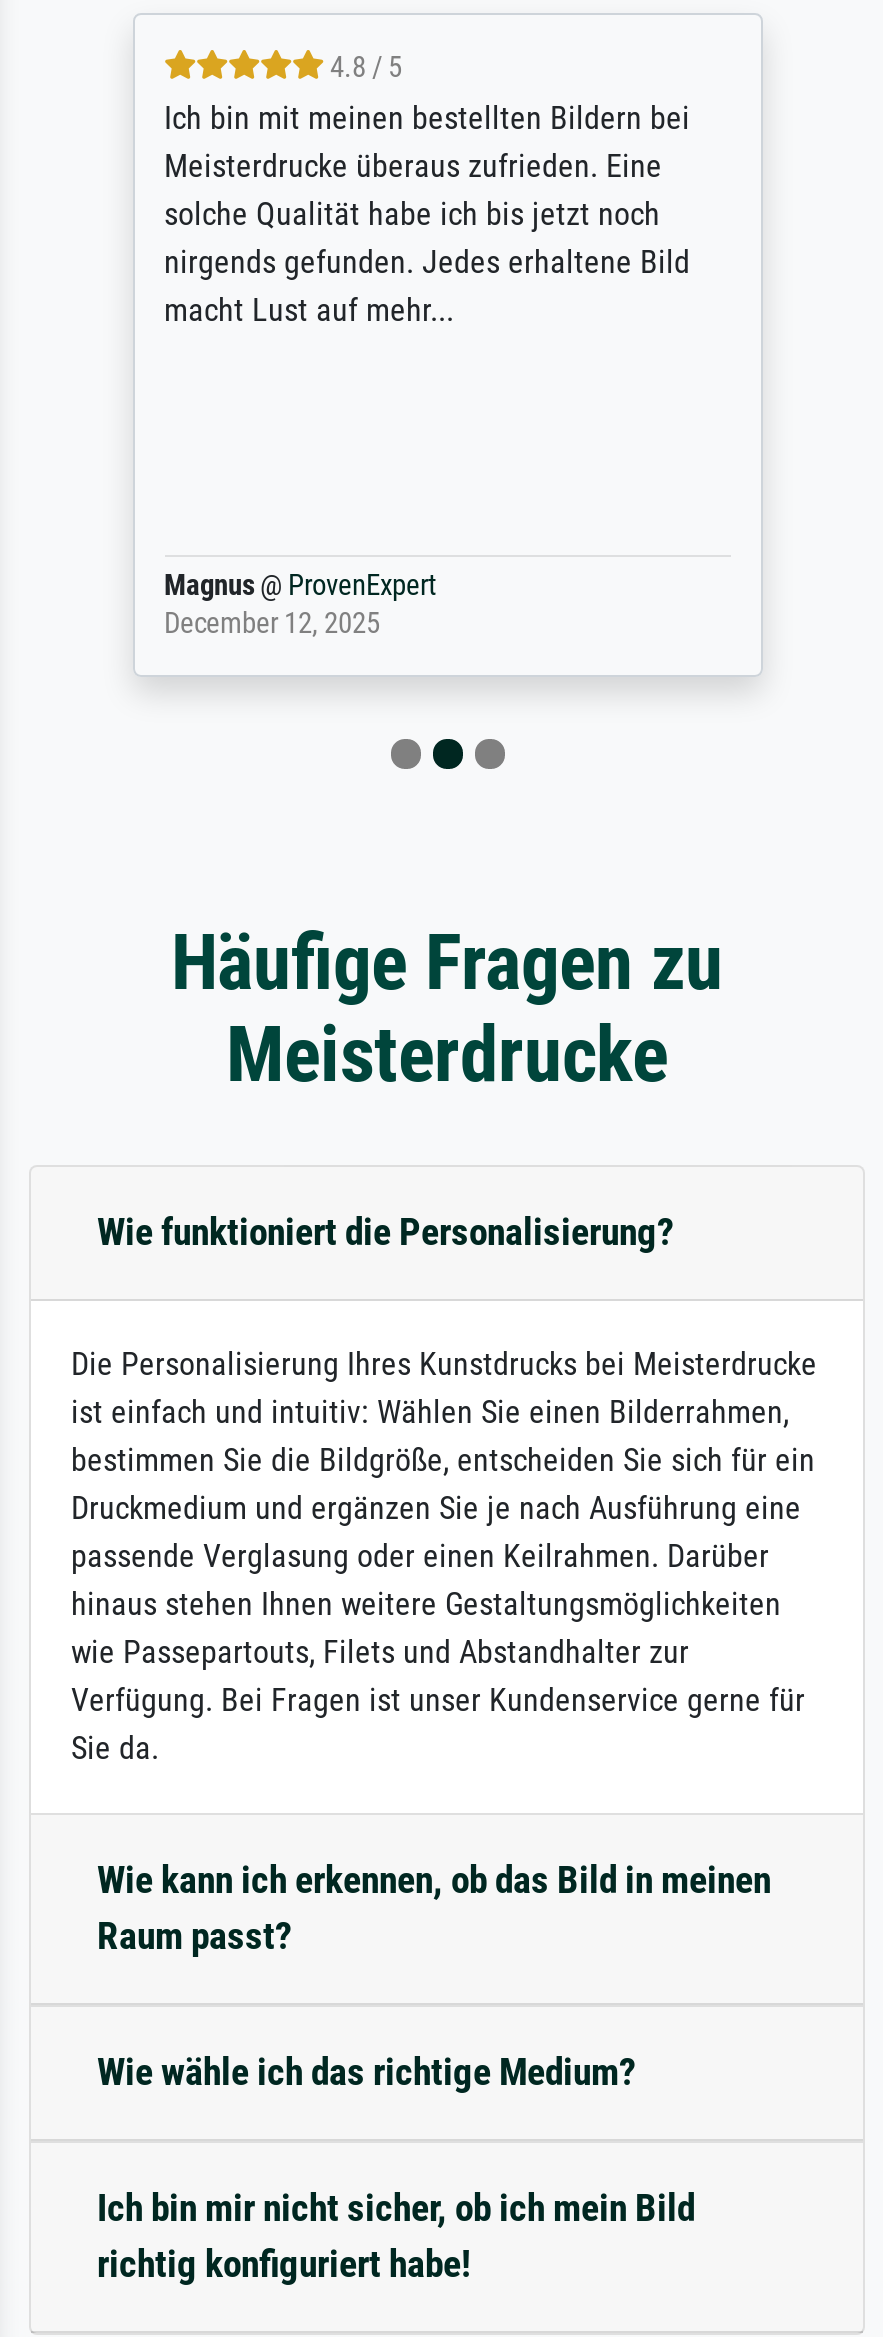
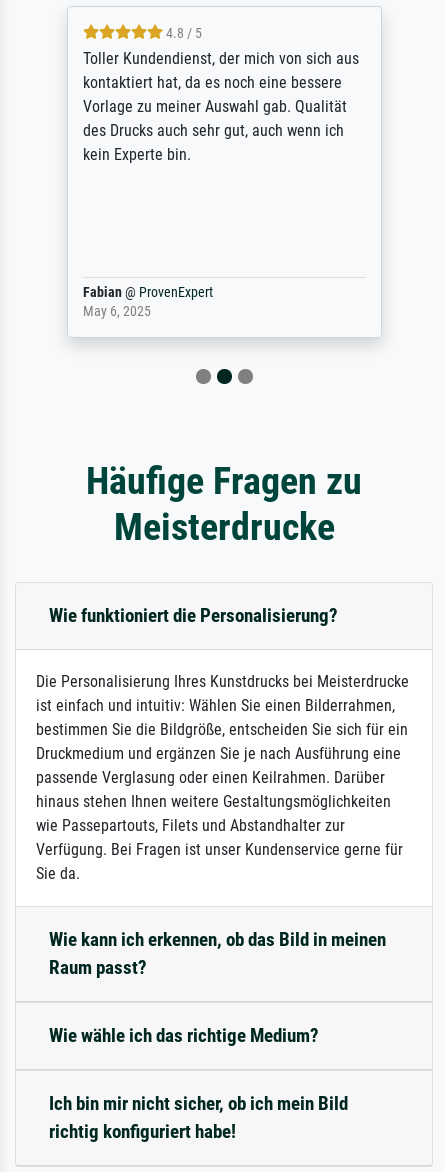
[164,100,690,330] Ich bin mit meinen bestellten Bildern bei | Meisterdrucke überaus zufrieden. Eine | solche Qualität habe ich bis jetzt noch | nirgends gefunden. Jedes erhaltene Bild | macht Lust auf mehr... -> [82,49,358,164] Toller Kundendienst, der mich von sich aus | kontaktiert hat, da es noch eine bessere | Vorlage zu meiner Auswahl gab. Qualität | des Drucks auch sehr gut, auch wenn ich | kein Experte bin.
[164,570,436,642] Magnus @ ProvenExpert | December 12, 2025 -> [82,284,212,320] Fabian @ ProvenExpert | May 6, 2025

